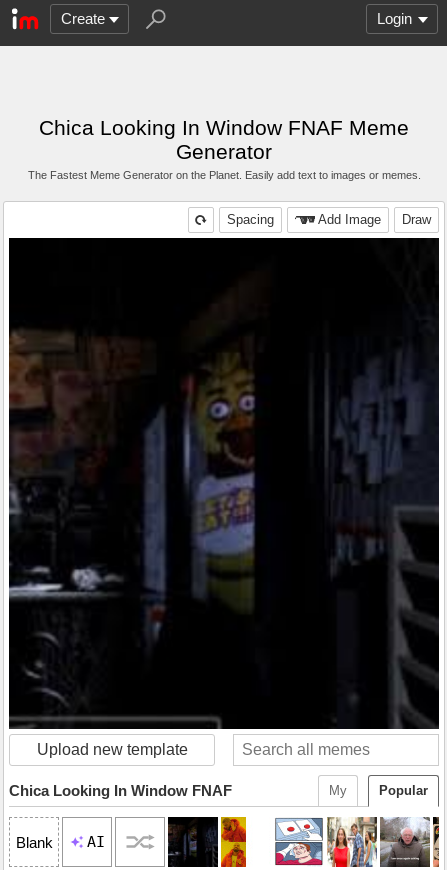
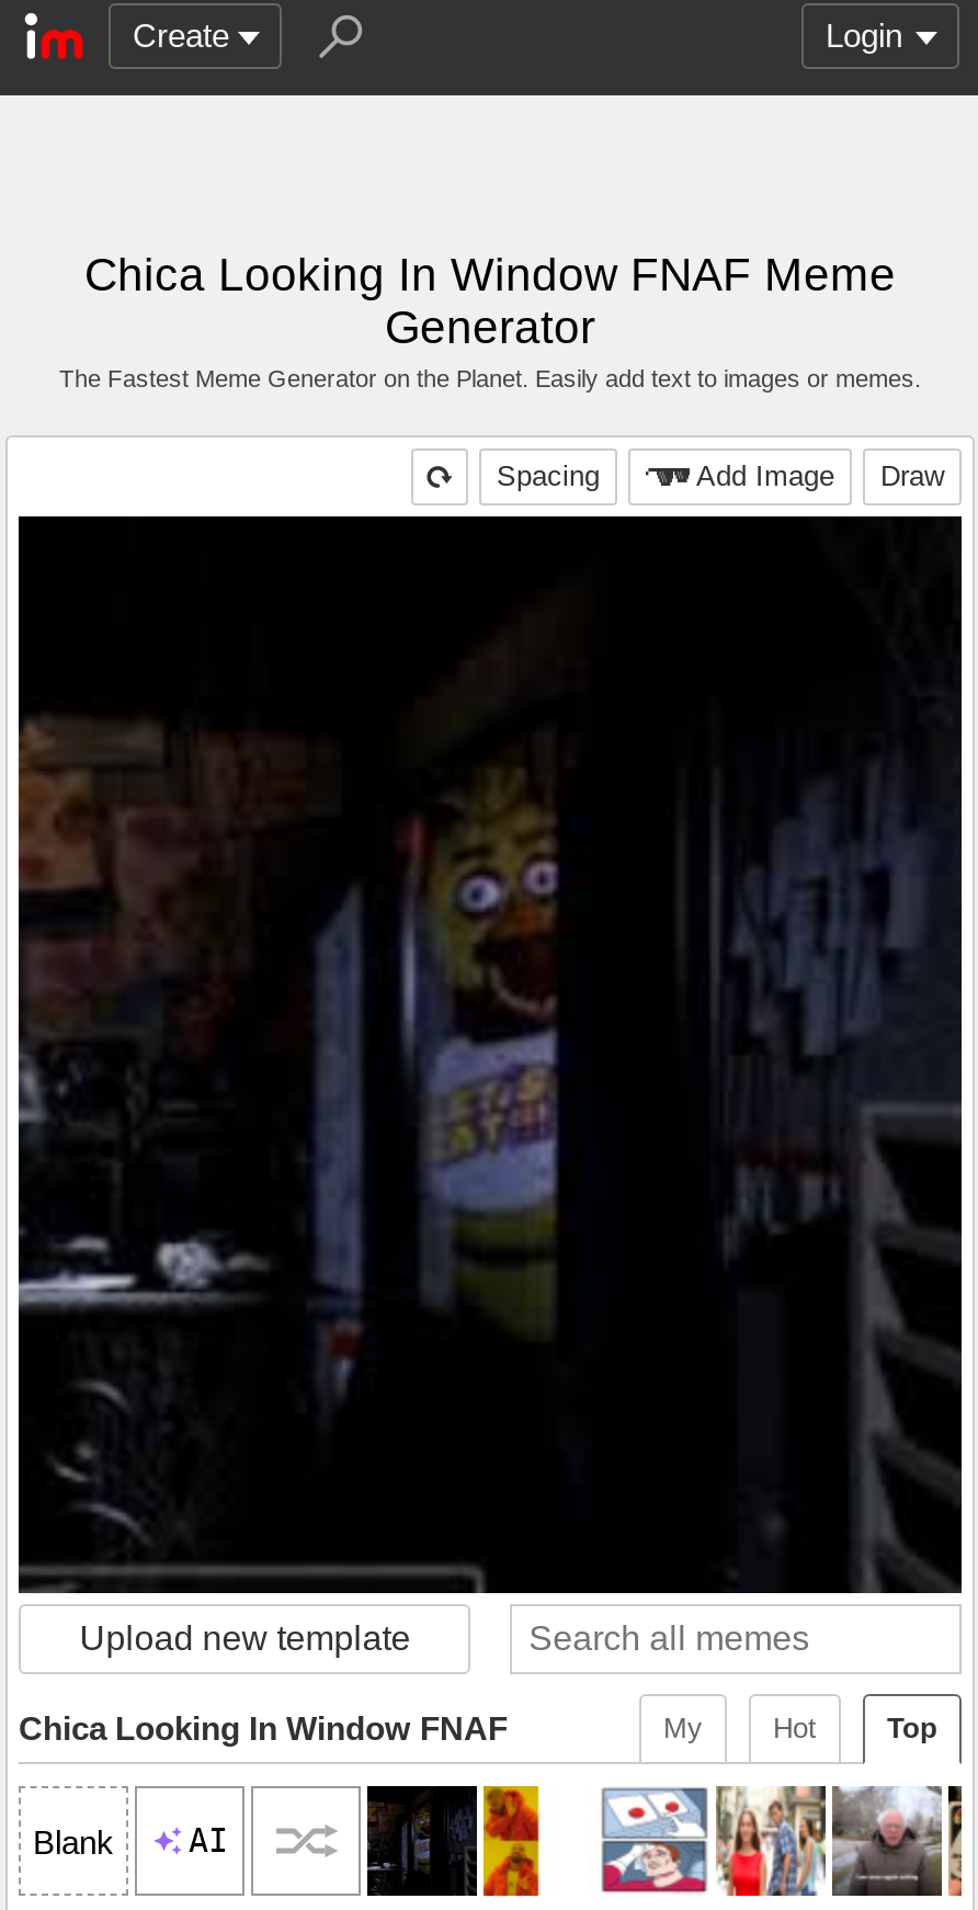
[379,783,428,798] Popular -> [773,1712,937,1744] Top | Hot

